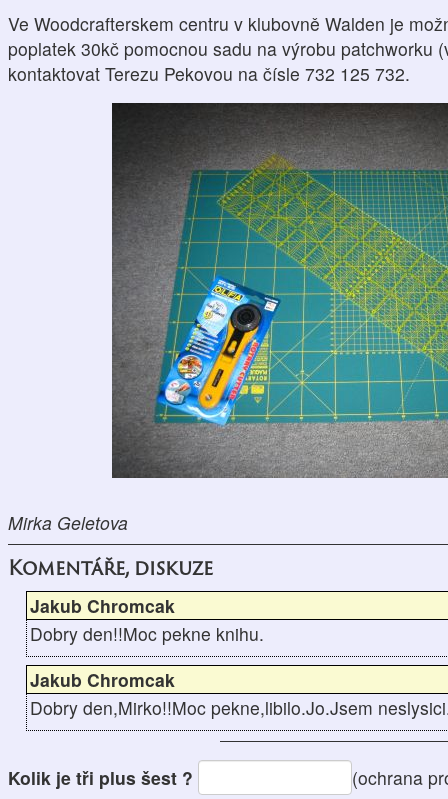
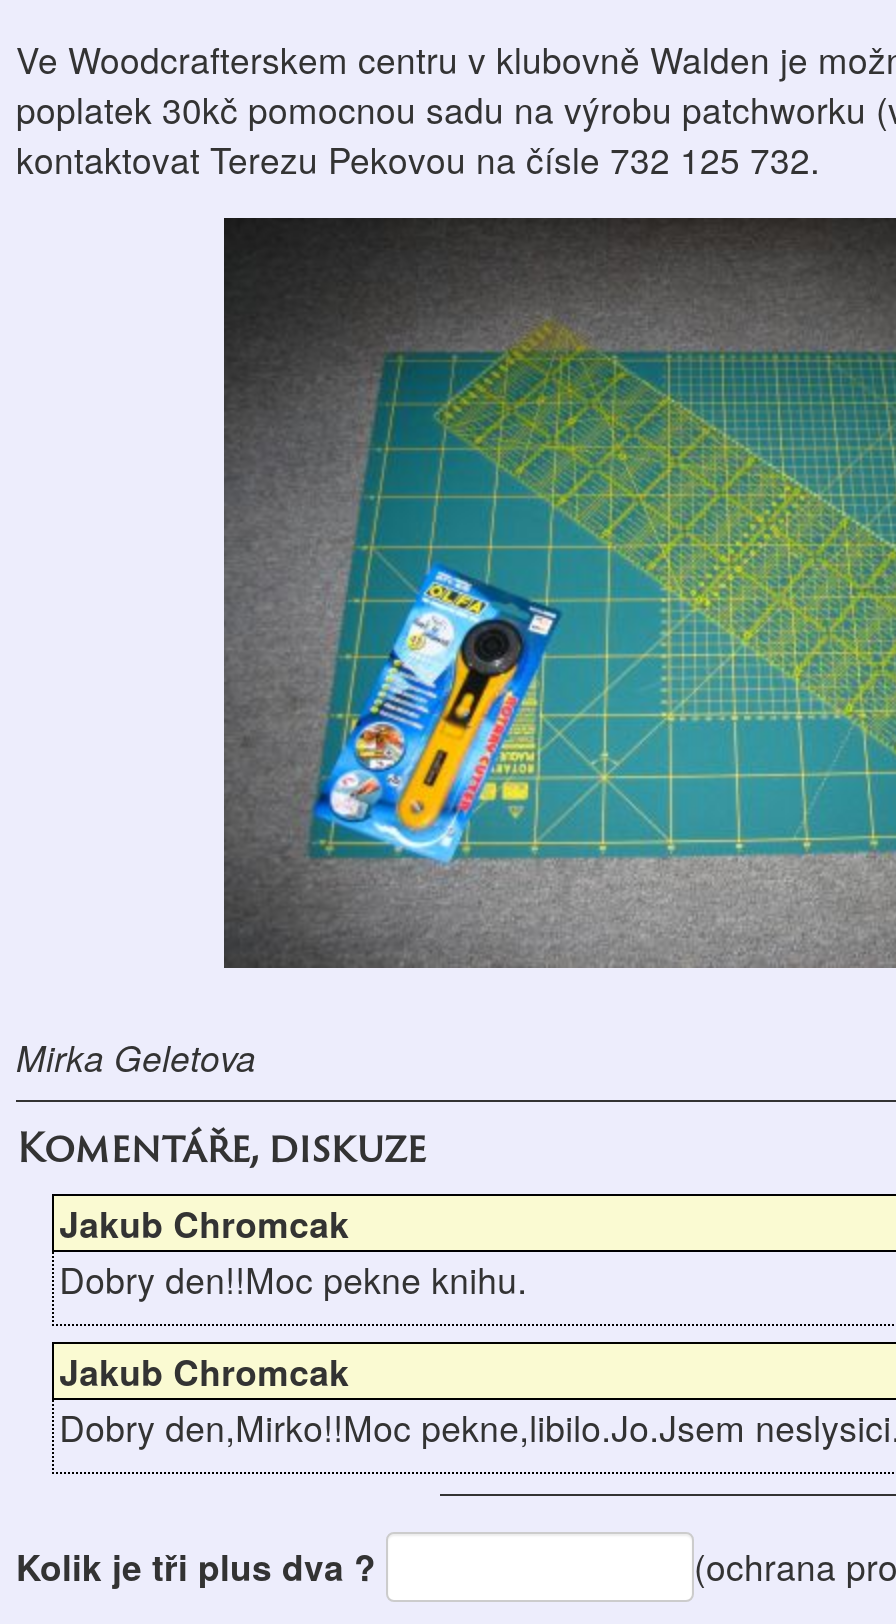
[8,765,198,790] Kolik je tři plus šest ? -> [16,1541,386,1591] Kolik je tři plus dva ?

